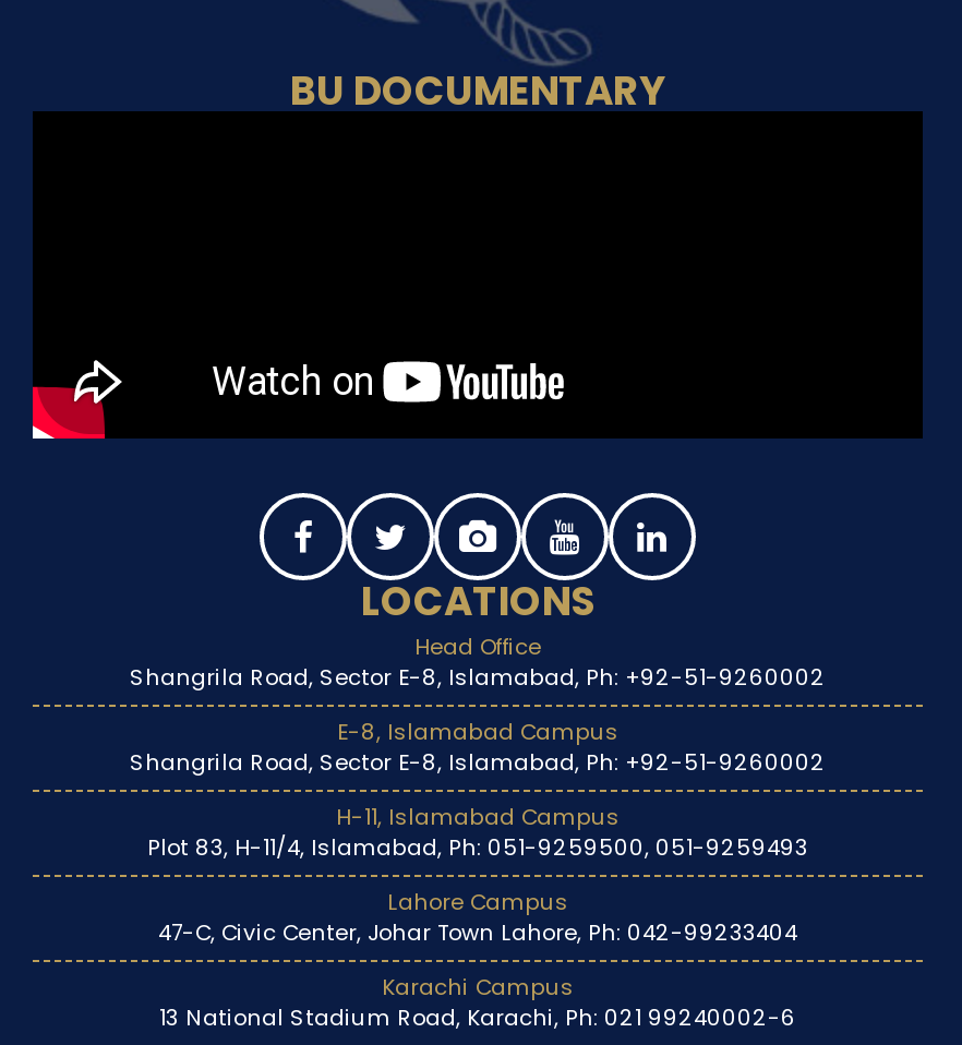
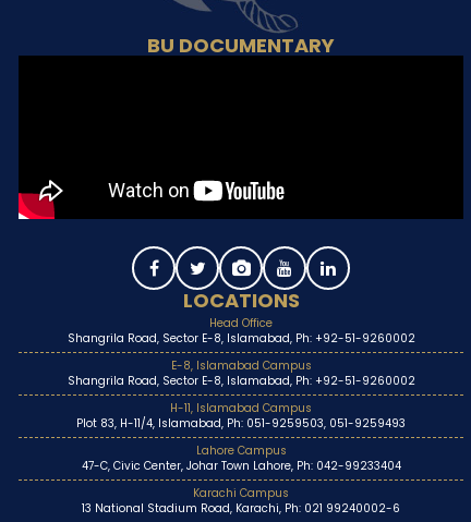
[147,831,808,864] Plot 83, H-11/4, Islamabad, Ph: 051-9259500, 051-9259493 -> [76,415,406,432] Plot 83, H-11/4, Islamabad, Ph: 051-9259503, 051-9259493

